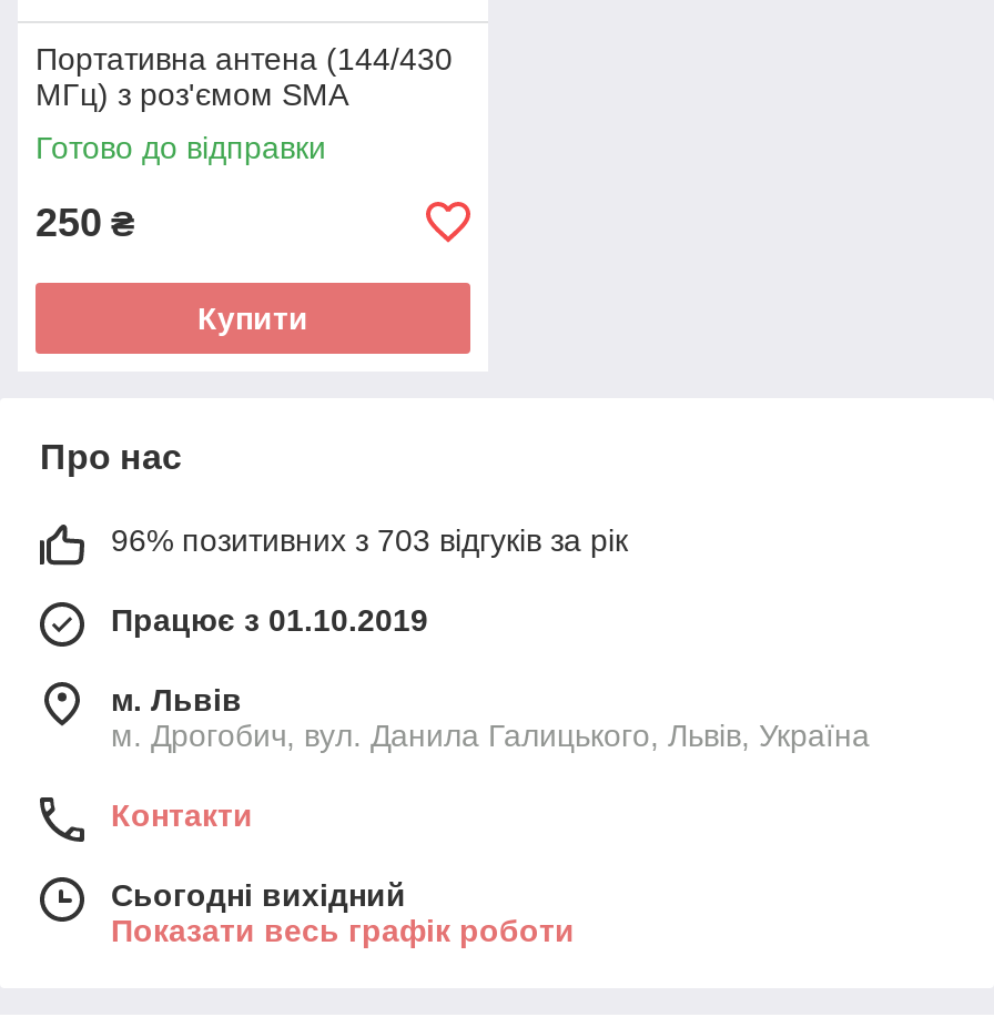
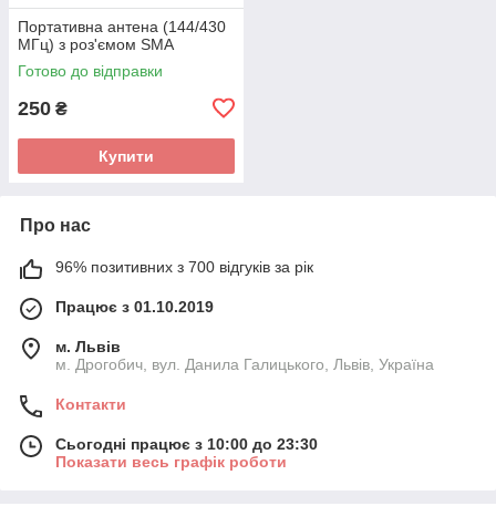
[111,522,628,557] 96% позитивних з 703 відгуків за рік -> [55,258,313,275] 96% позитивних з 700 відгуків за рік
[111,877,406,912] Сьогодні вихідний -> [55,435,318,453] Сьогодні працює з 10:00 до 23:30

